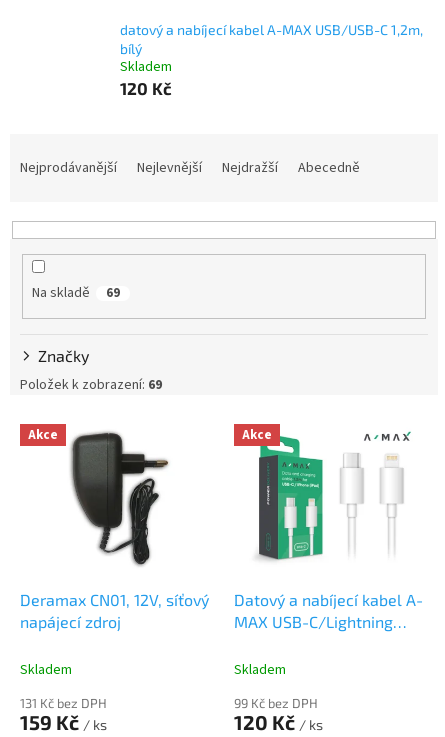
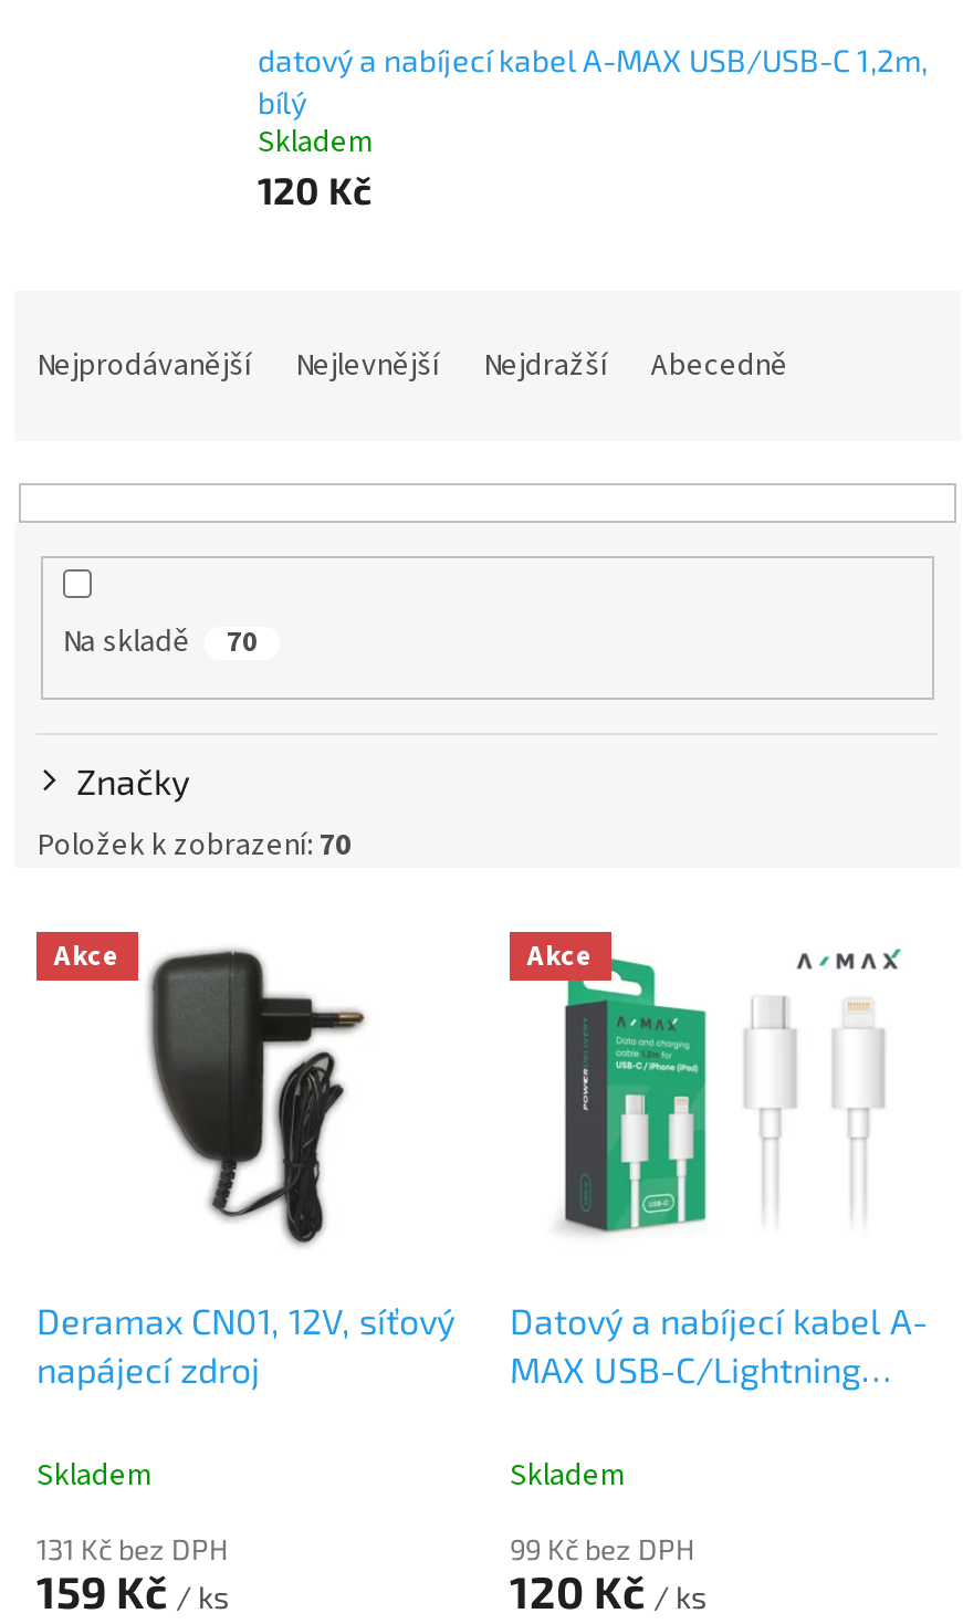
[106,284,120,302] 69 -> [226,622,257,662] 70
[20,375,162,395] Položek k zobrazení: 69 -> [36,824,350,868] Položek k zobrazení: 70

